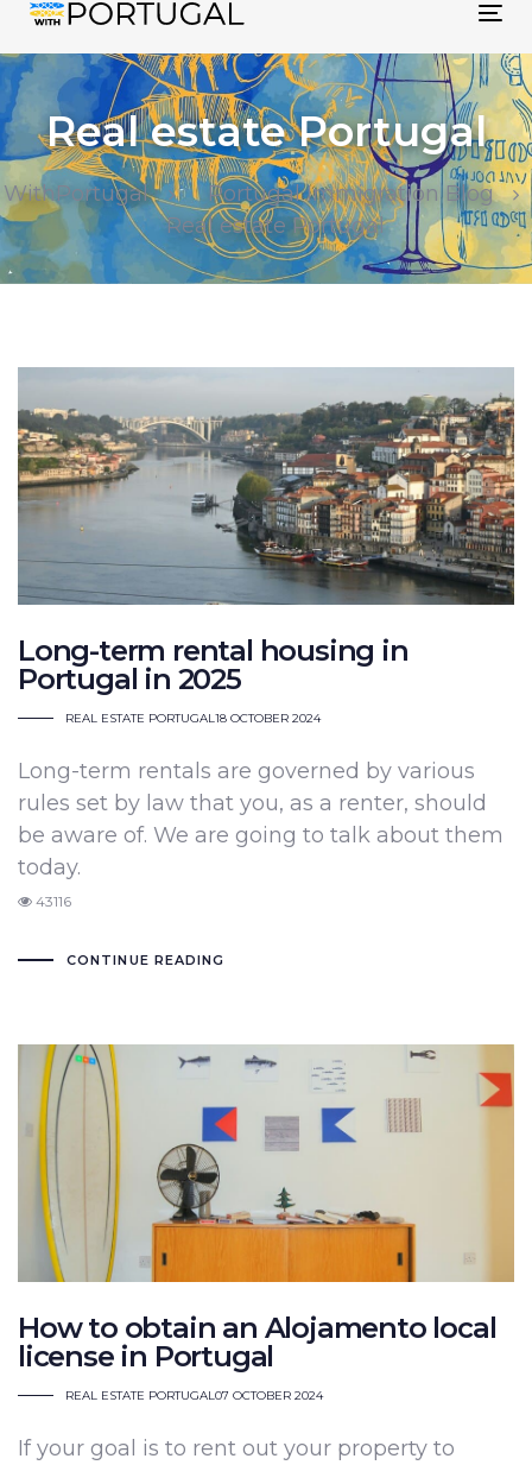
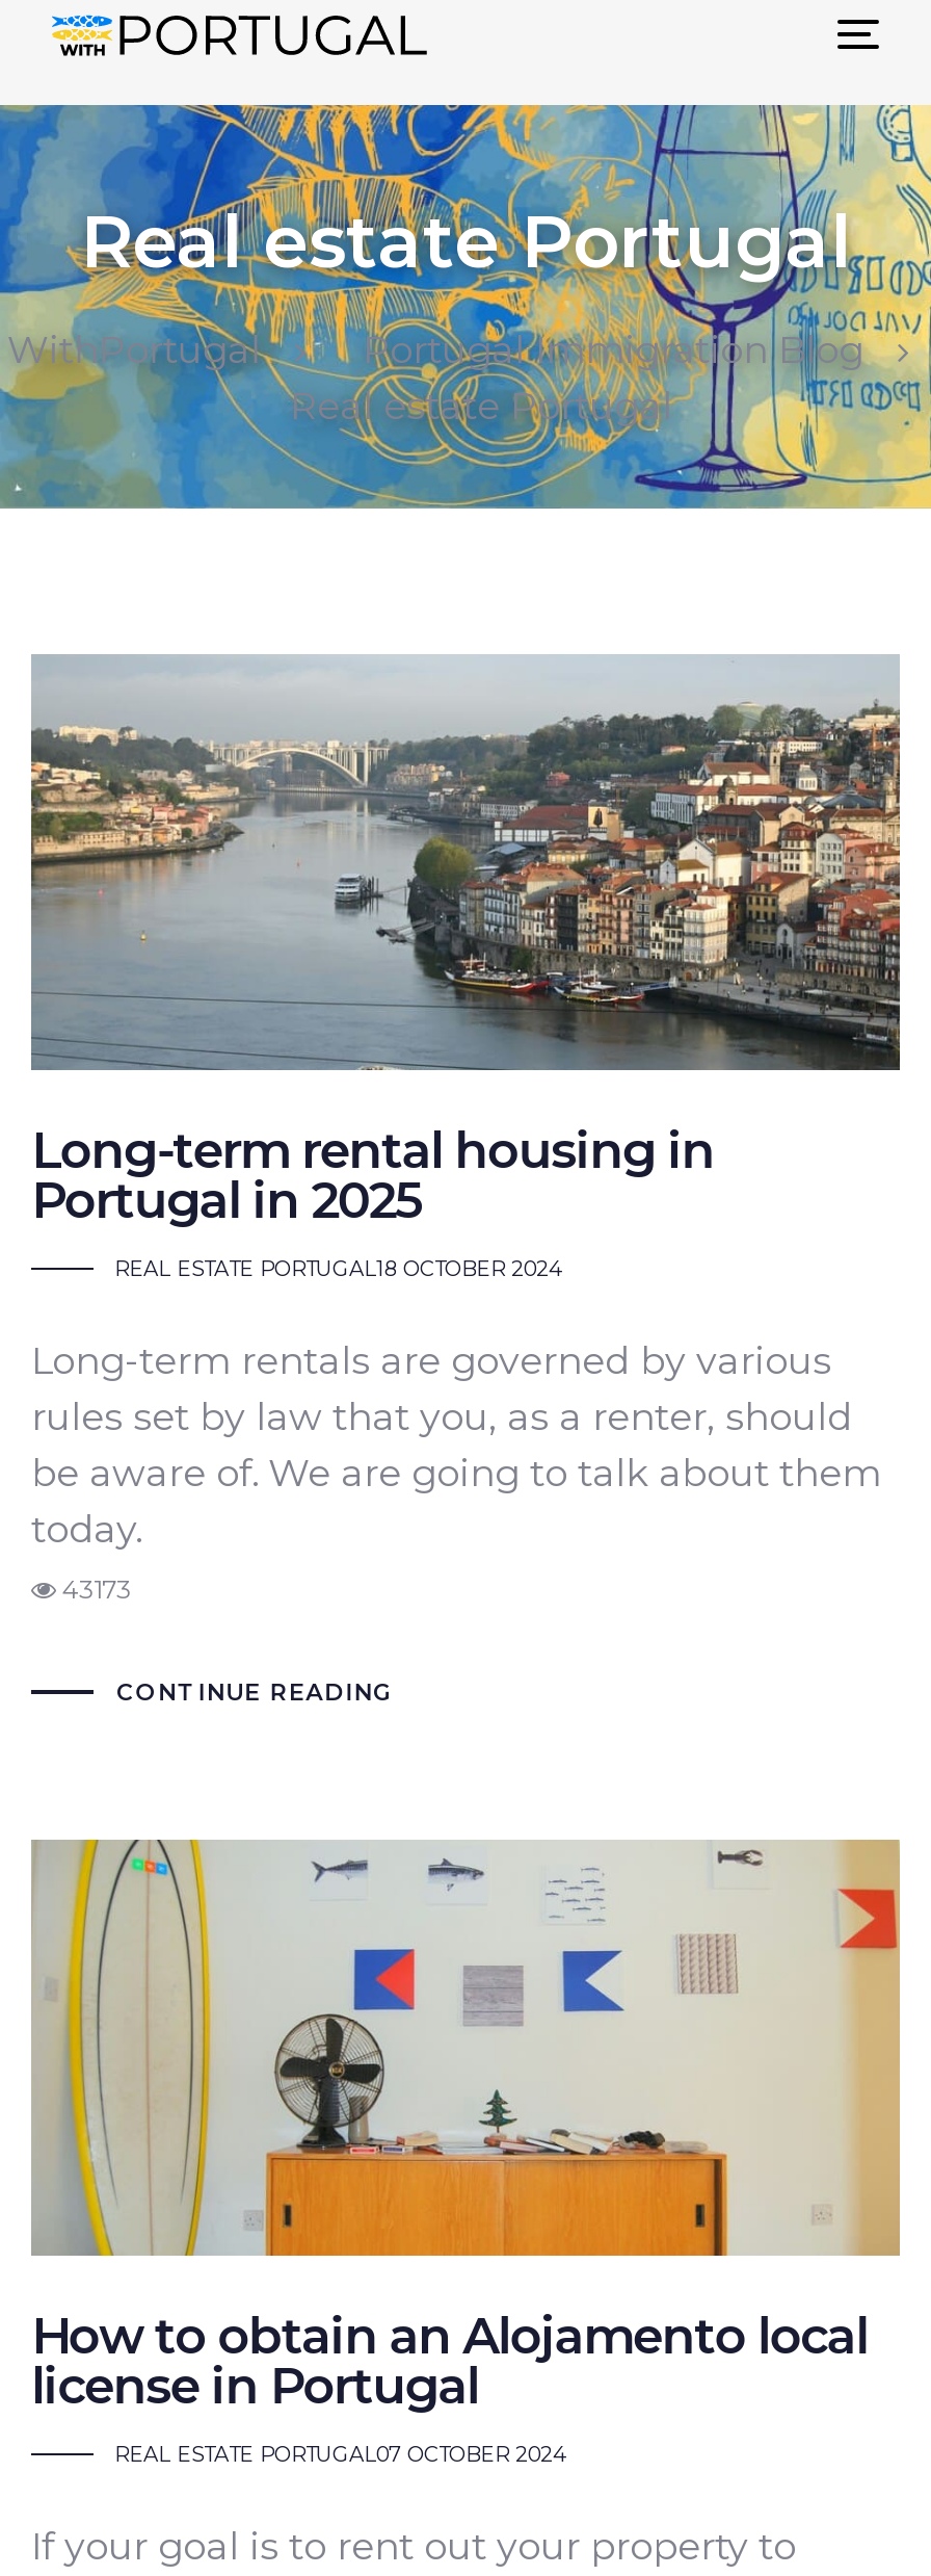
[32,893,71,910] 43116 -> [56,1574,131,1605] 43173

